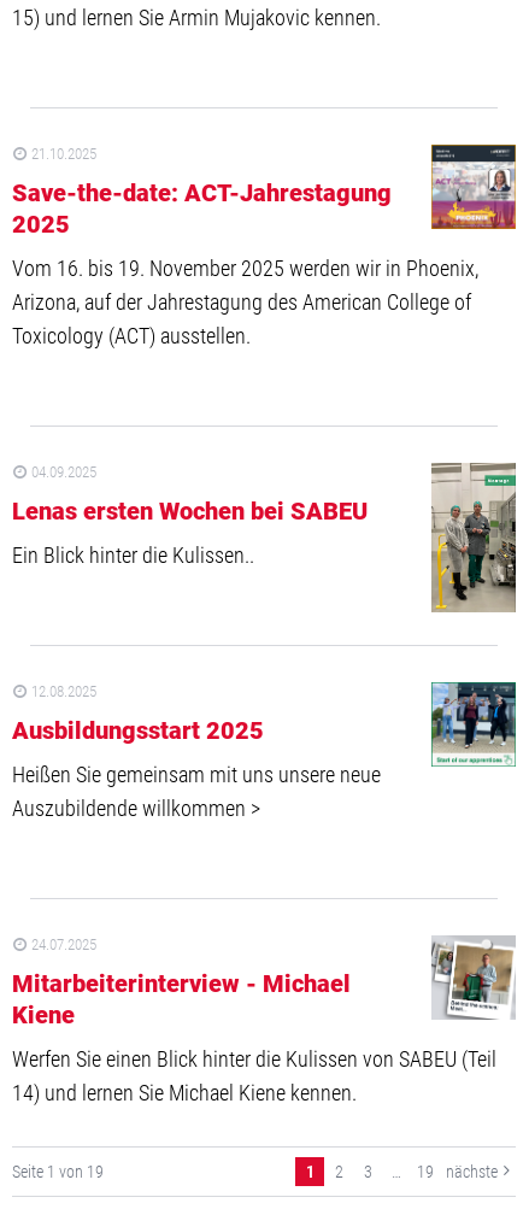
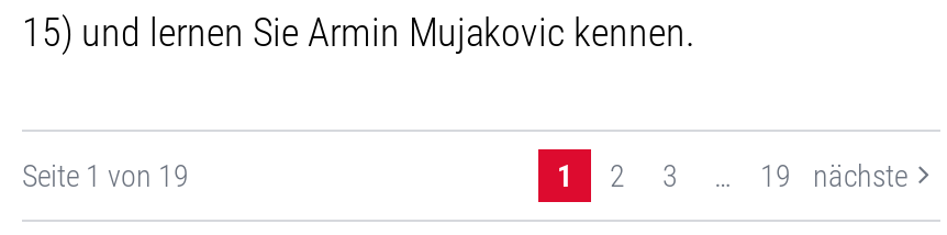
[12,143,517,348] [image] | 21.10.2025 | Save-the-date: ACT-Jahrestagung | 2025 | Vom 16. bis 19. November 2025 werden wir in Phoenix, | Arizona, auf der Jahrestagung des American College of | Toxicology (ACT) ausstellen. -> none
[12,463,368,568] 04.09.2025 | Lenas ersten Wochen bei SABEU | Ein Blick hinter die Kulissen.. -> none
[430,462,517,614] [image] -> none
[12,682,381,821] 12.08.2025 | Ausbildungsstart 2025 | Heißen Sie gemeinsam mit uns unsere neue | Auszubildende willkommen > -> none
[430,681,517,768] [image] -> none
[12,935,516,1105] [image] | 24.07.2025 | Mitarbeiterinterview - Michael | Kiene | Werfen Sie einen Blick hinter die Kulissen von SABEU (Teil | 14) und lernen Sie Michael Kiene kennen. -> none

